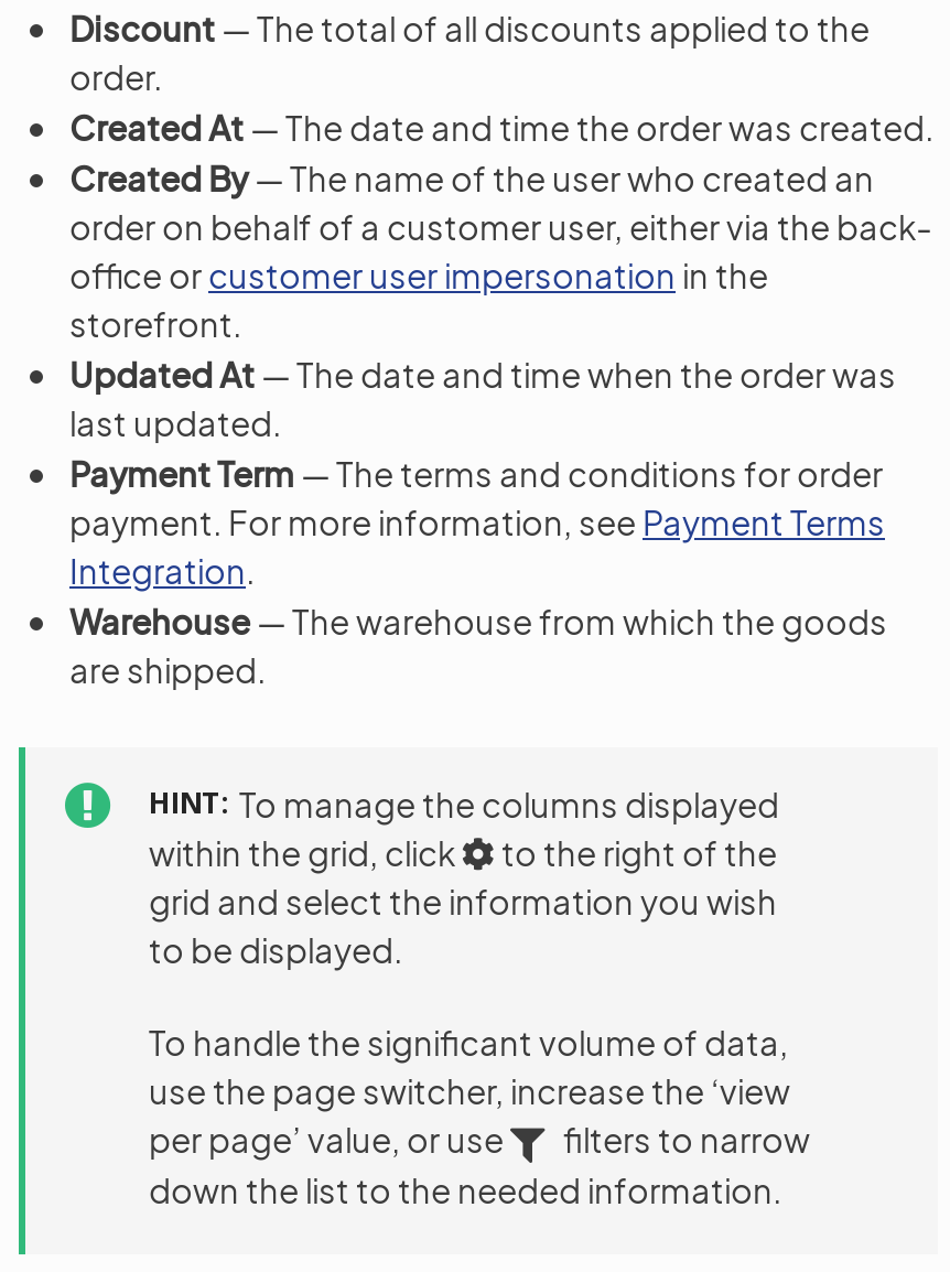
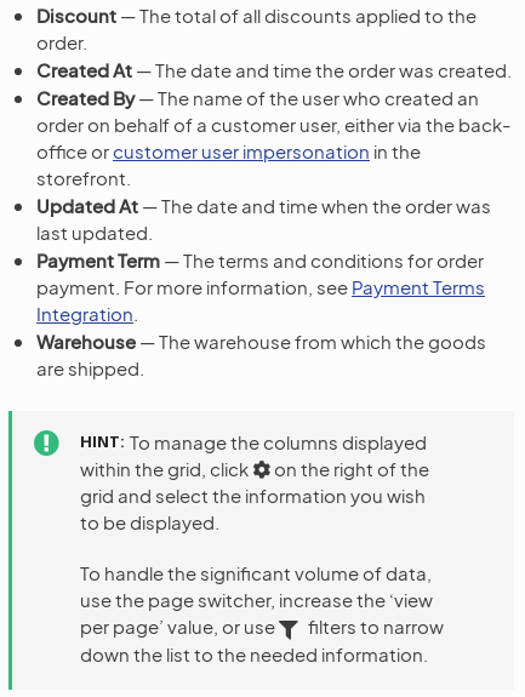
[495,832,777,873] to the right of the -> [270,457,429,480] on the right of the

